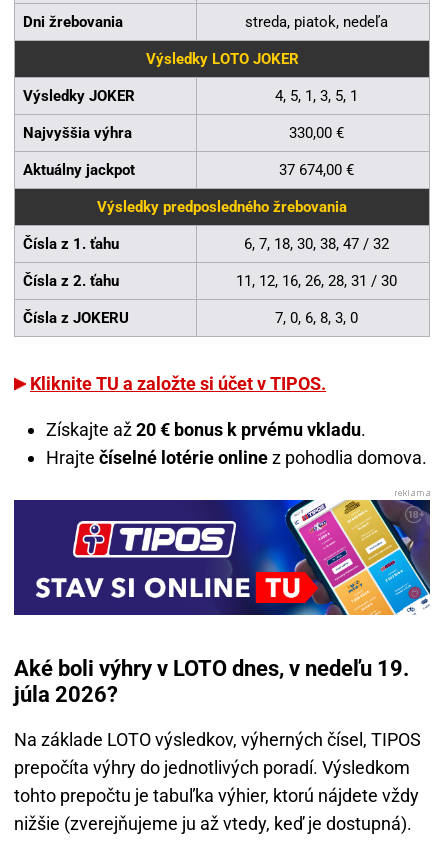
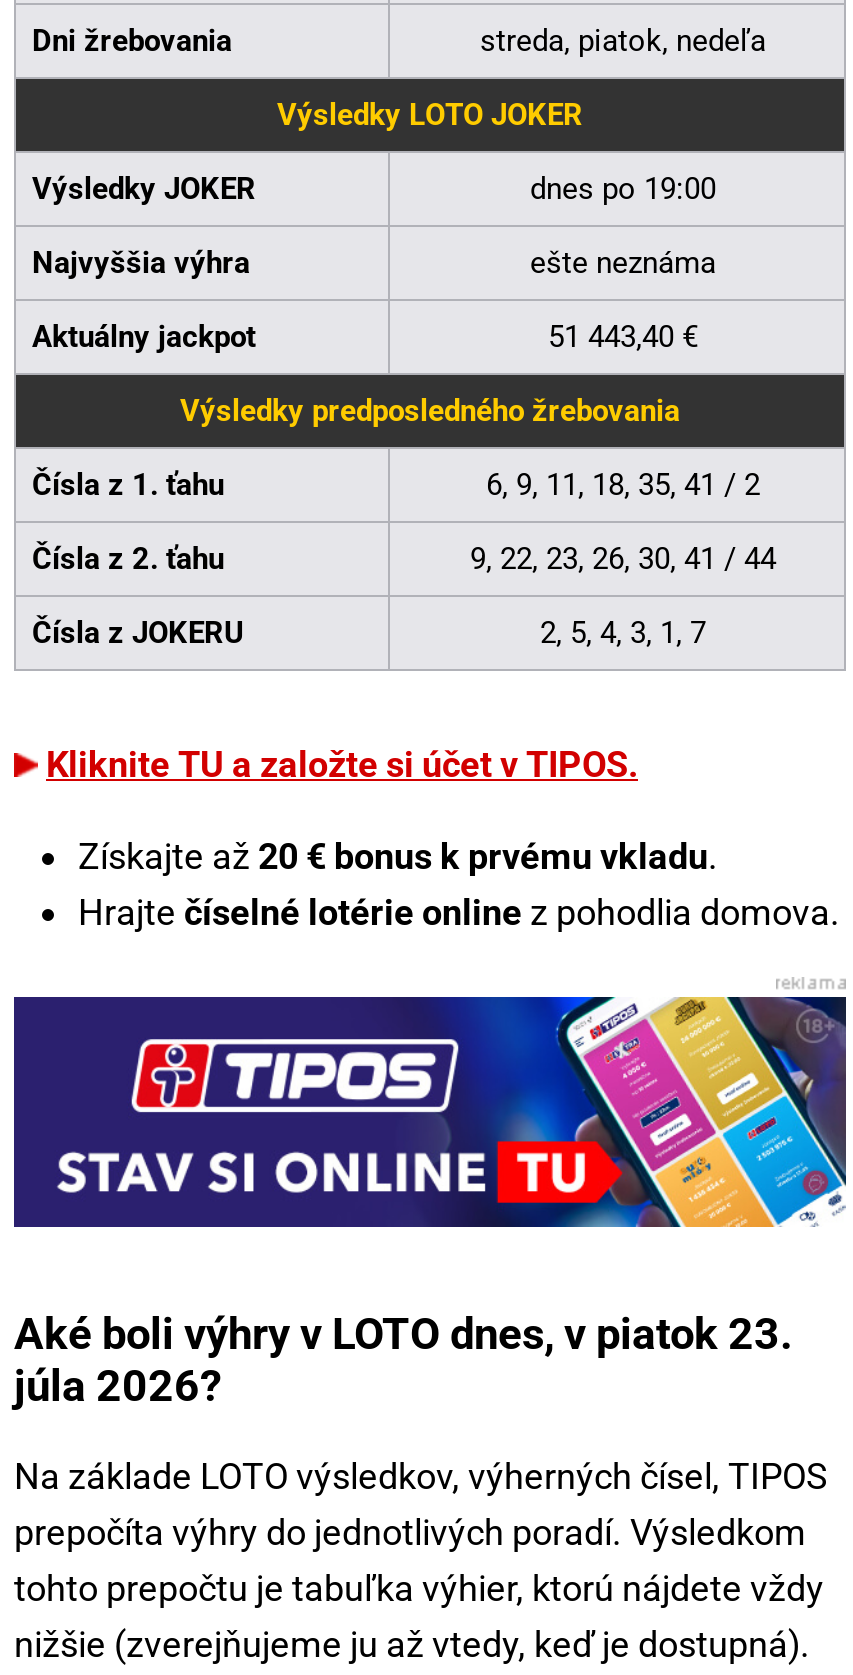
[274,87,357,105] 4, 5, 1, 3, 5, 1 -> [530,171,716,207] dnes po 19:00
[288,124,343,142] 330,00 € -> [530,245,716,281] ešte neznáma
[278,161,353,179] 37 674,00 € -> [548,319,698,355] 51 443,40 €
[243,235,388,253] 6, 7, 18, 30, 38, 47 / 32 -> [486,467,760,503] 6, 9, 11, 18, 35, 41 / 2
[235,272,396,290] 11, 12, 16, 26, 28, 31 / 30 -> [470,541,776,577] 9, 22, 23, 26, 30, 41 / 44
[274,309,357,327] 7, 0, 6, 8, 3, 0 -> [540,615,706,651] 2, 5, 4, 3, 1, 7
[14,656,409,681] Aké boli výhry v LOTO dnes, v nedeľu 19. -> [14,1309,792,1359] Aké boli výhry v LOTO dnes, v piatok 23.

